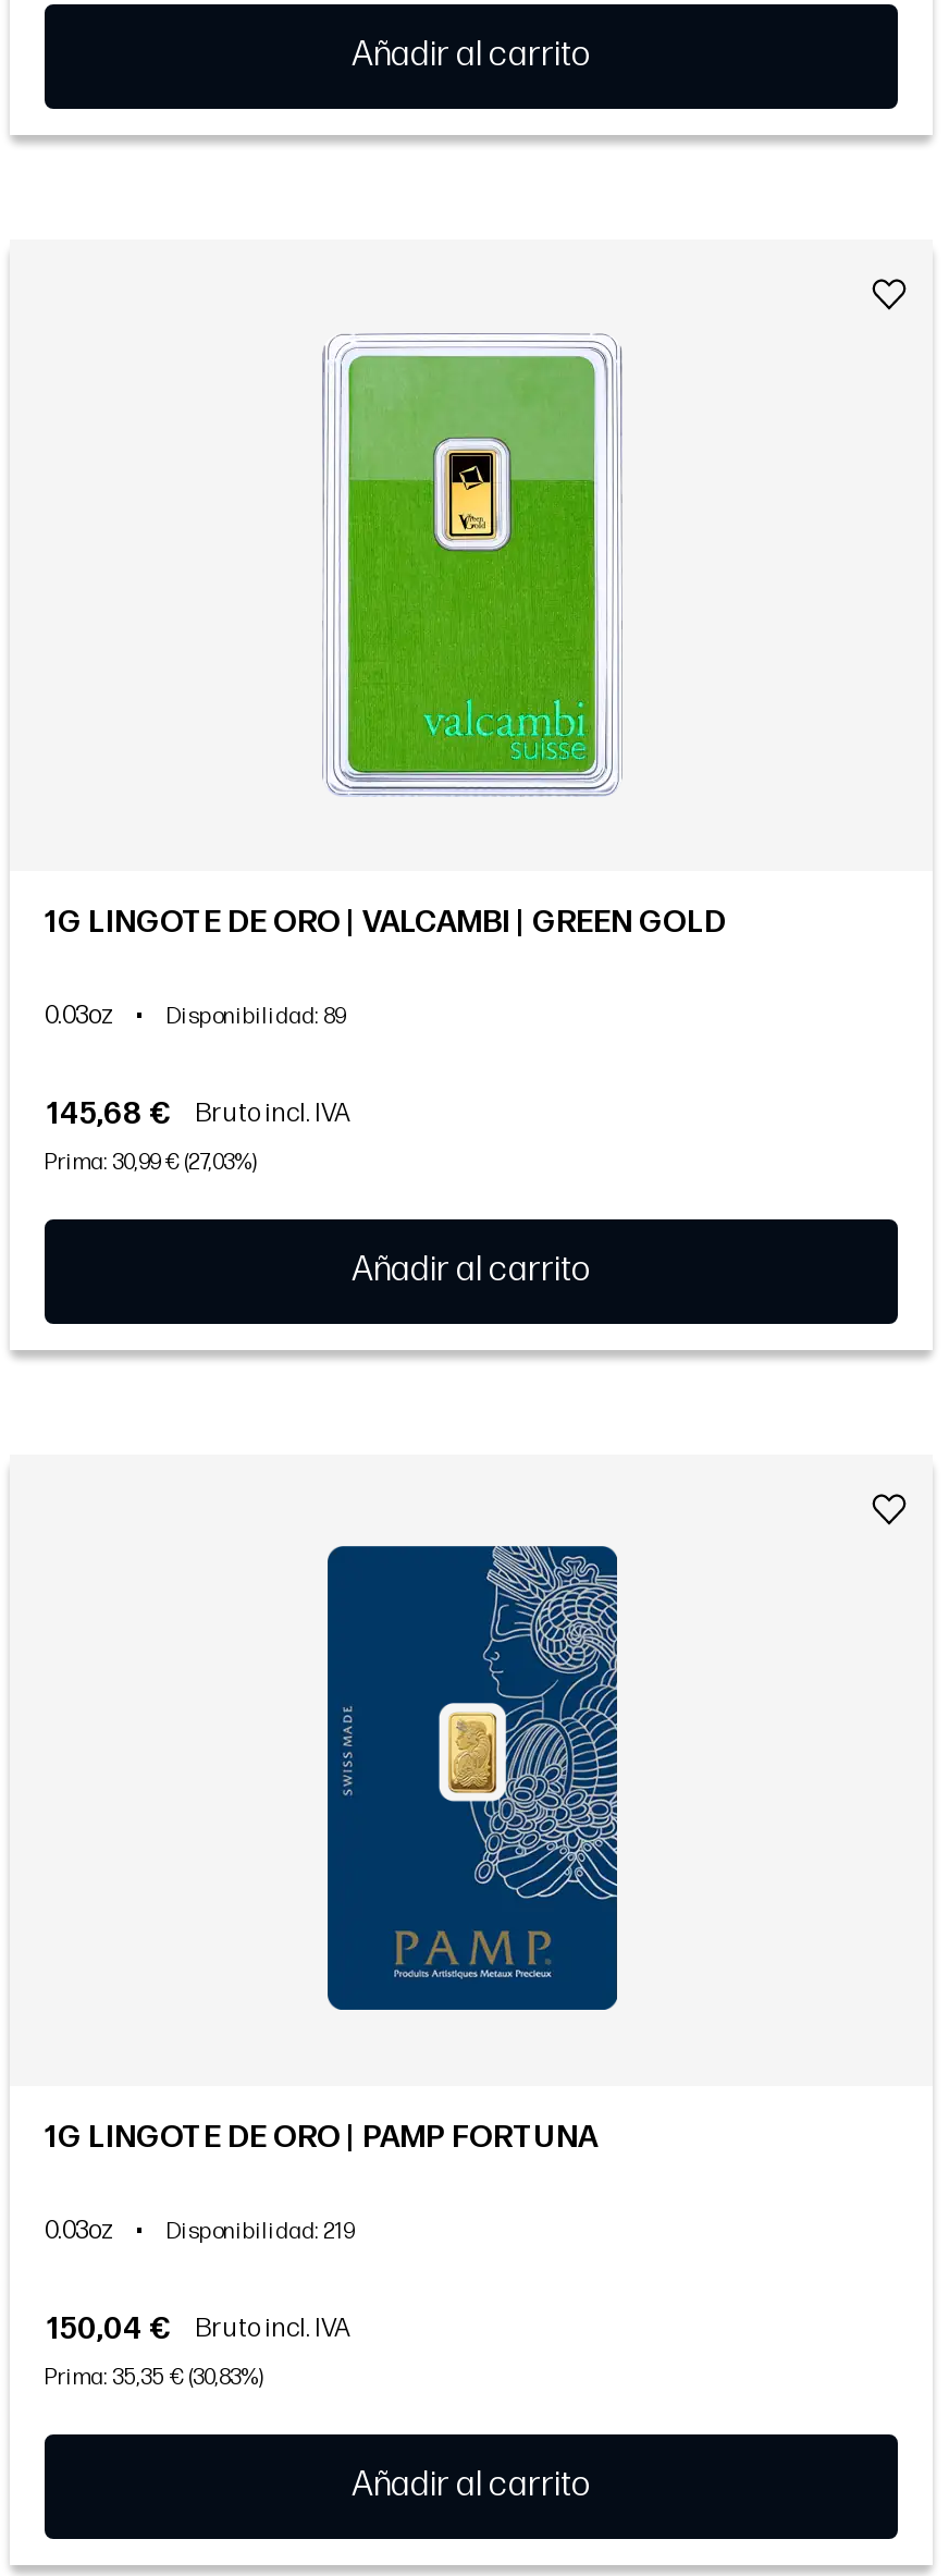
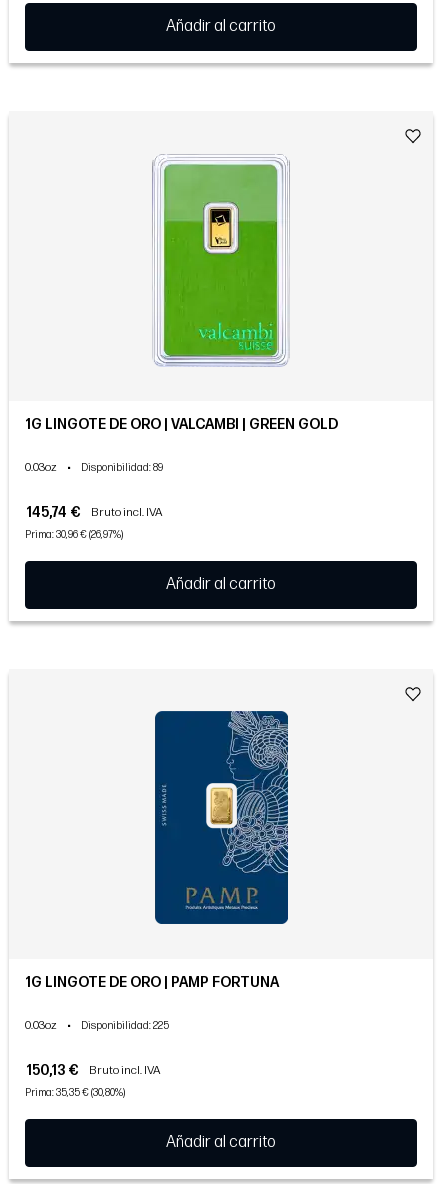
[47,1095,352,1132] 145,68 € Bruto incl. IVA -> [26,504,163,521] 145,74 € Bruto incl. IVA
[45,1150,256,1176] Prima: 30,99 € (27,03%) -> [25,529,123,541] Prima: 30,96 € (26,97%)
[167,2218,354,2245] Disponibilidad: 219 -> [81,1020,169,1032] Disponibilidad: 225
[47,2310,352,2347] 150,04 € Bruto incl. IVA -> [26,1062,161,1079] 150,13 € Bruto incl. IVA
[45,2364,262,2390] Prima: 35,35 € (30,83%) -> [25,1087,125,1099] Prima: 35,35 € (30,80%)

